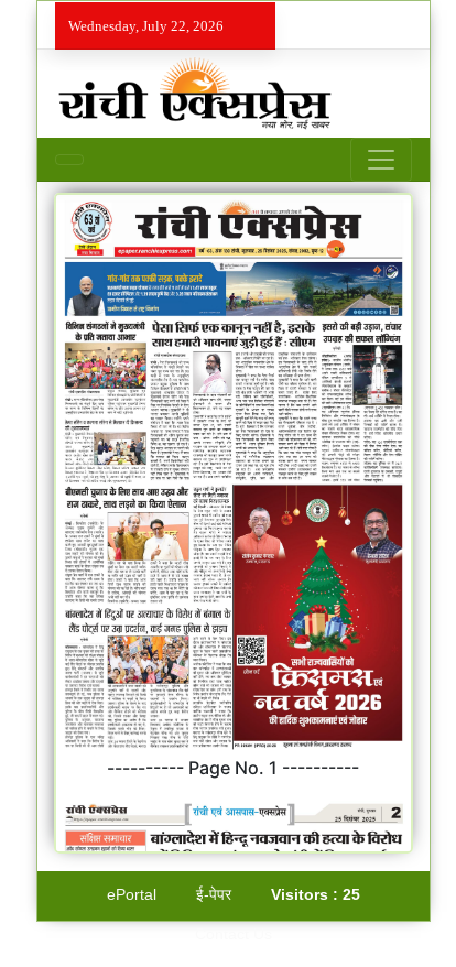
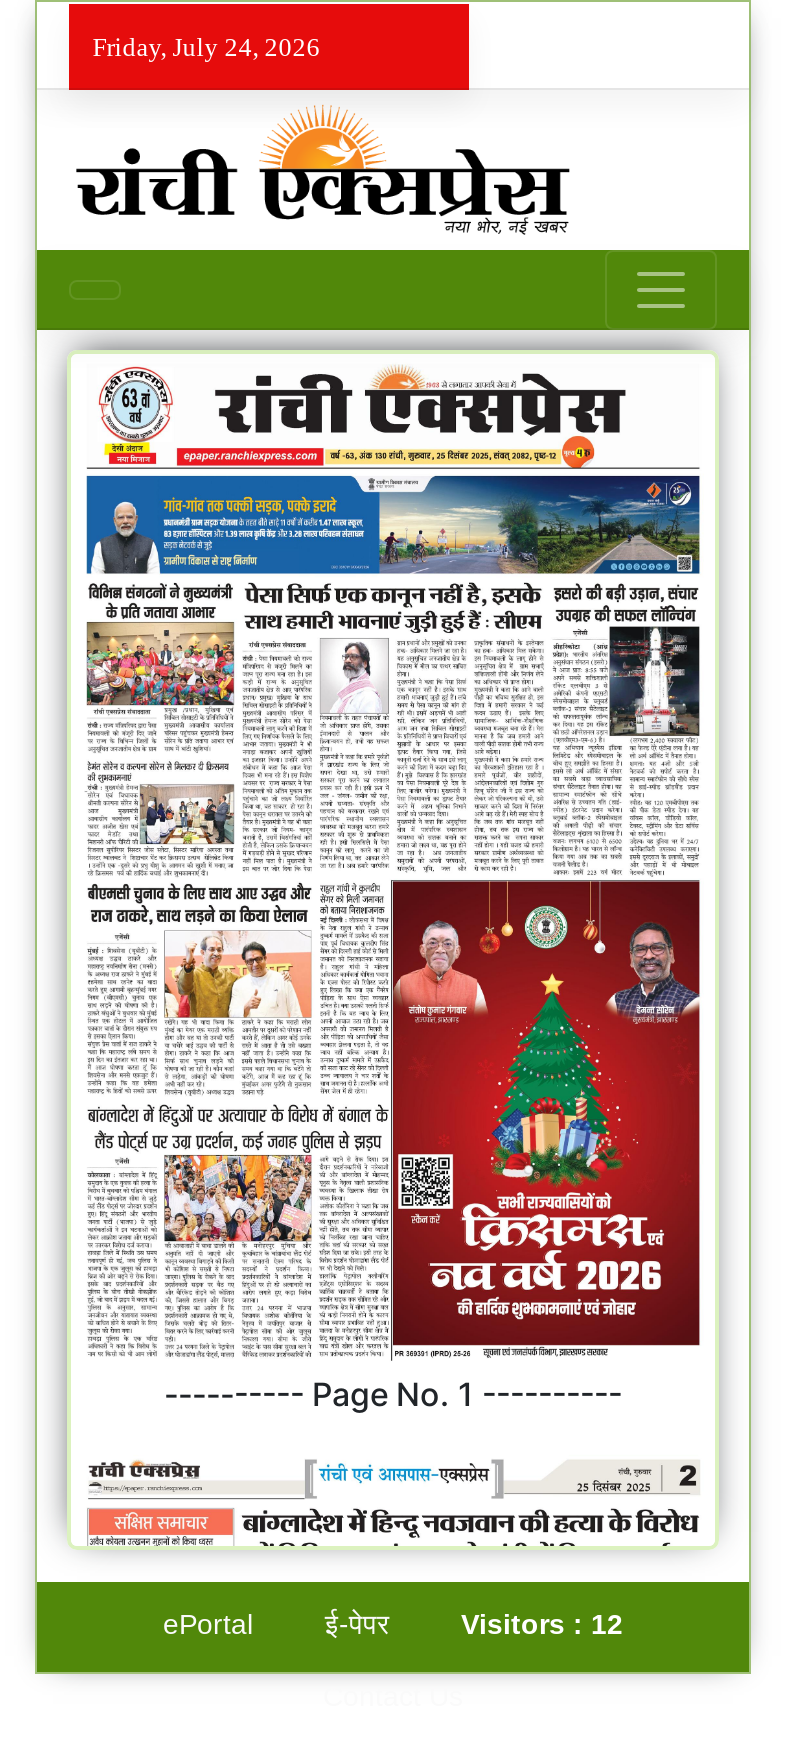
[68,17,223,34] Wednesday, July 22, 2026 -> [93,31,321,61] Friday, July 24, 2026
[271,885,360,903] Visitors : 25 -> [461,1608,623,1640] Visitors : 12

